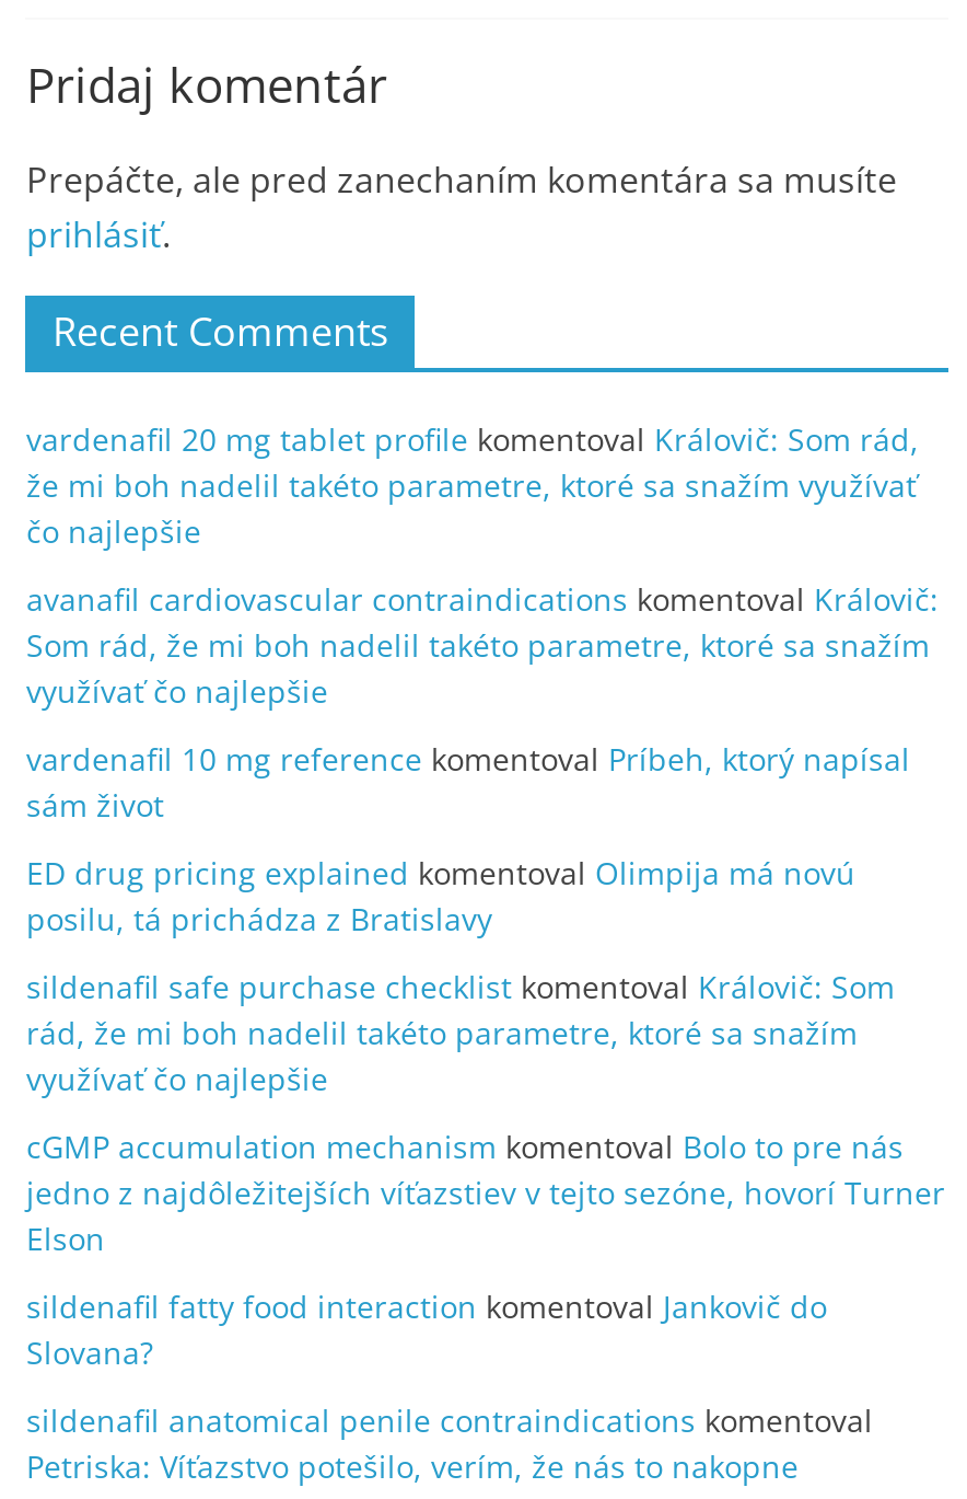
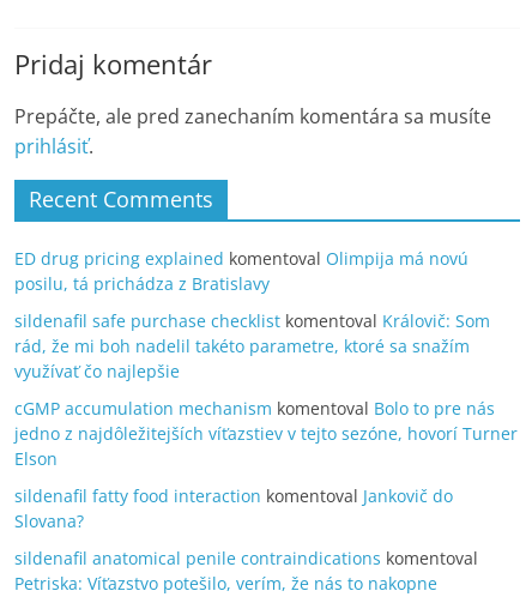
[26,418,938,825] vardenafil 20 mg tablet profile komentoval Královič: Som rád, | že mi boh nadelil takéto parametre, ktoré sa snažím využívať | čo najlepšie | avanafil cardiovascular contraindications komentoval Královič: | Som rád, že mi boh nadelil takéto parametre, ktoré sa snažím | využívať čo najlepšie | vardenafil 10 mg reference komentoval Príbeh, ktorý napísal | sám život -> none

